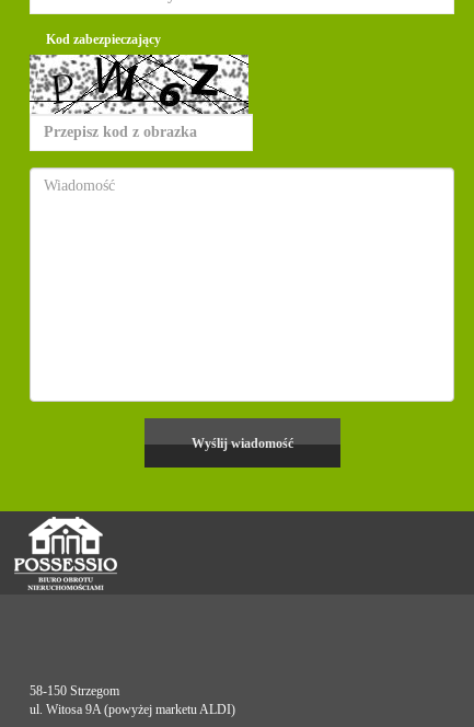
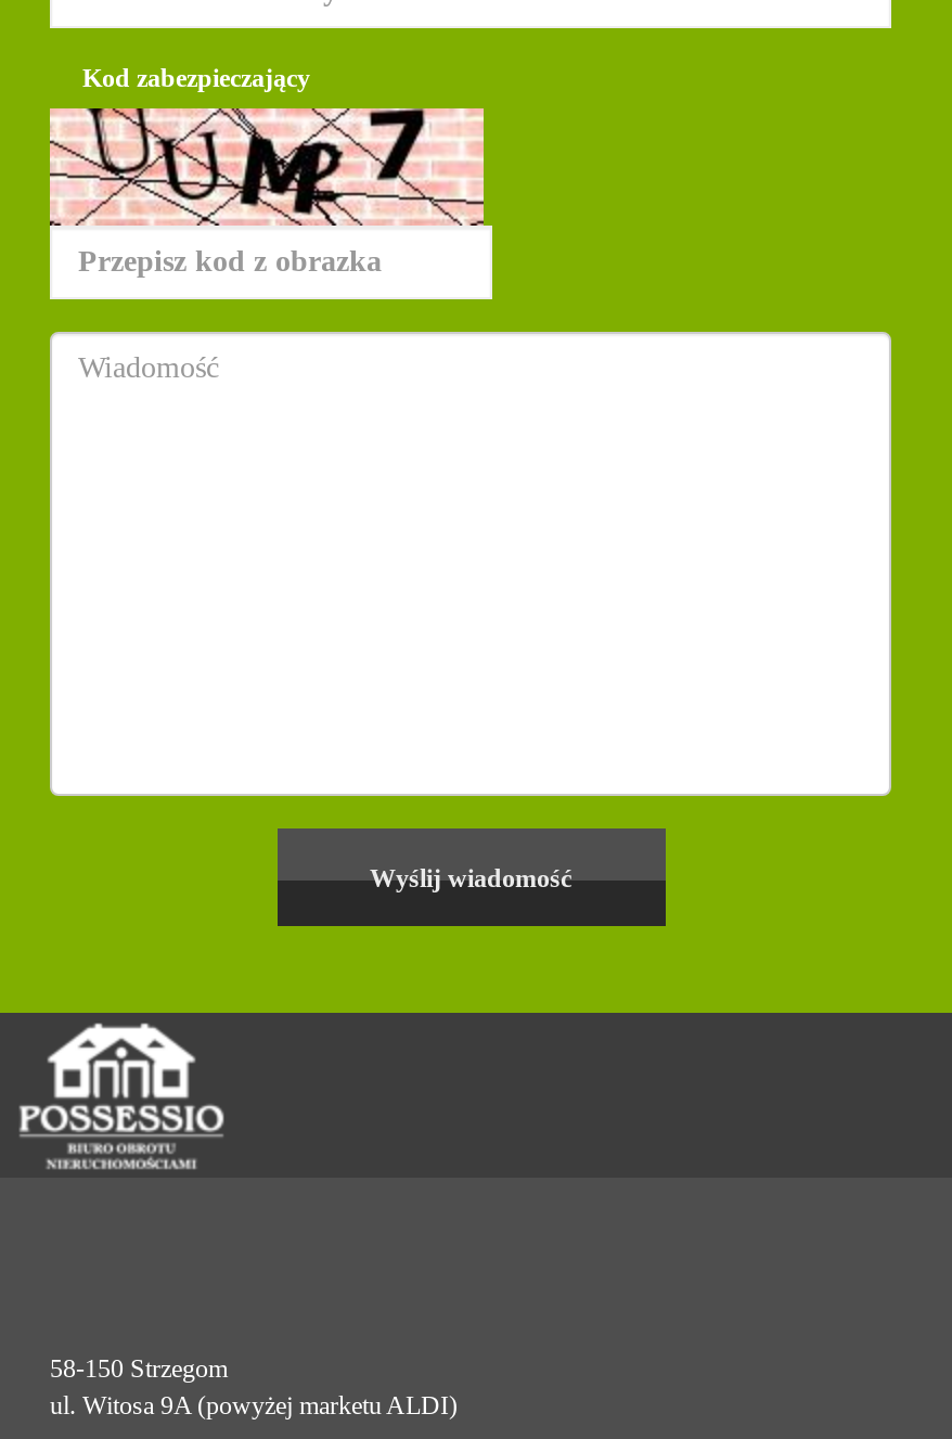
[28,54,248,115] [image] -> [48,106,486,228] [image]

